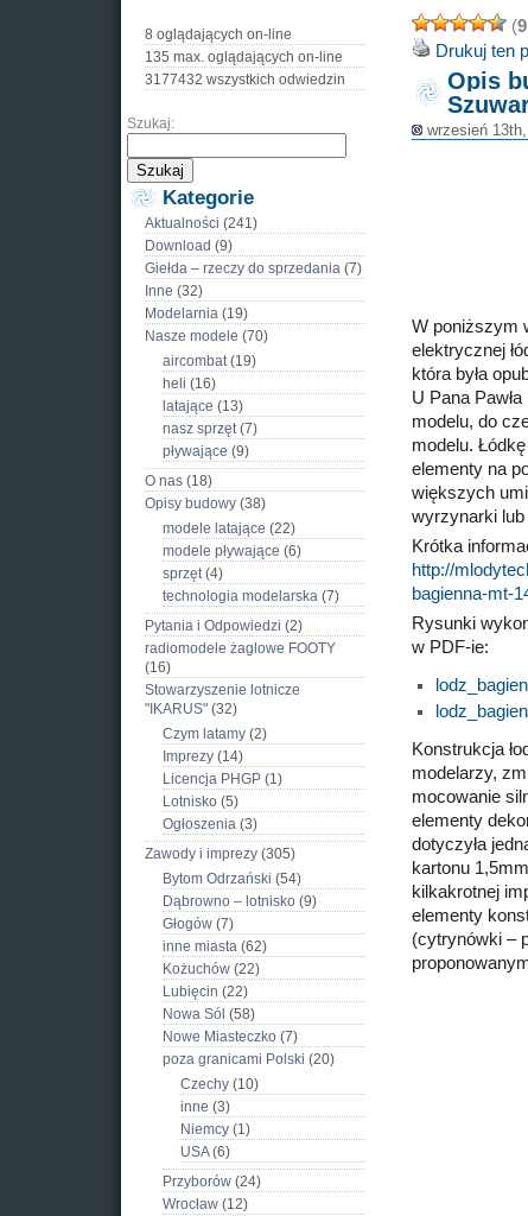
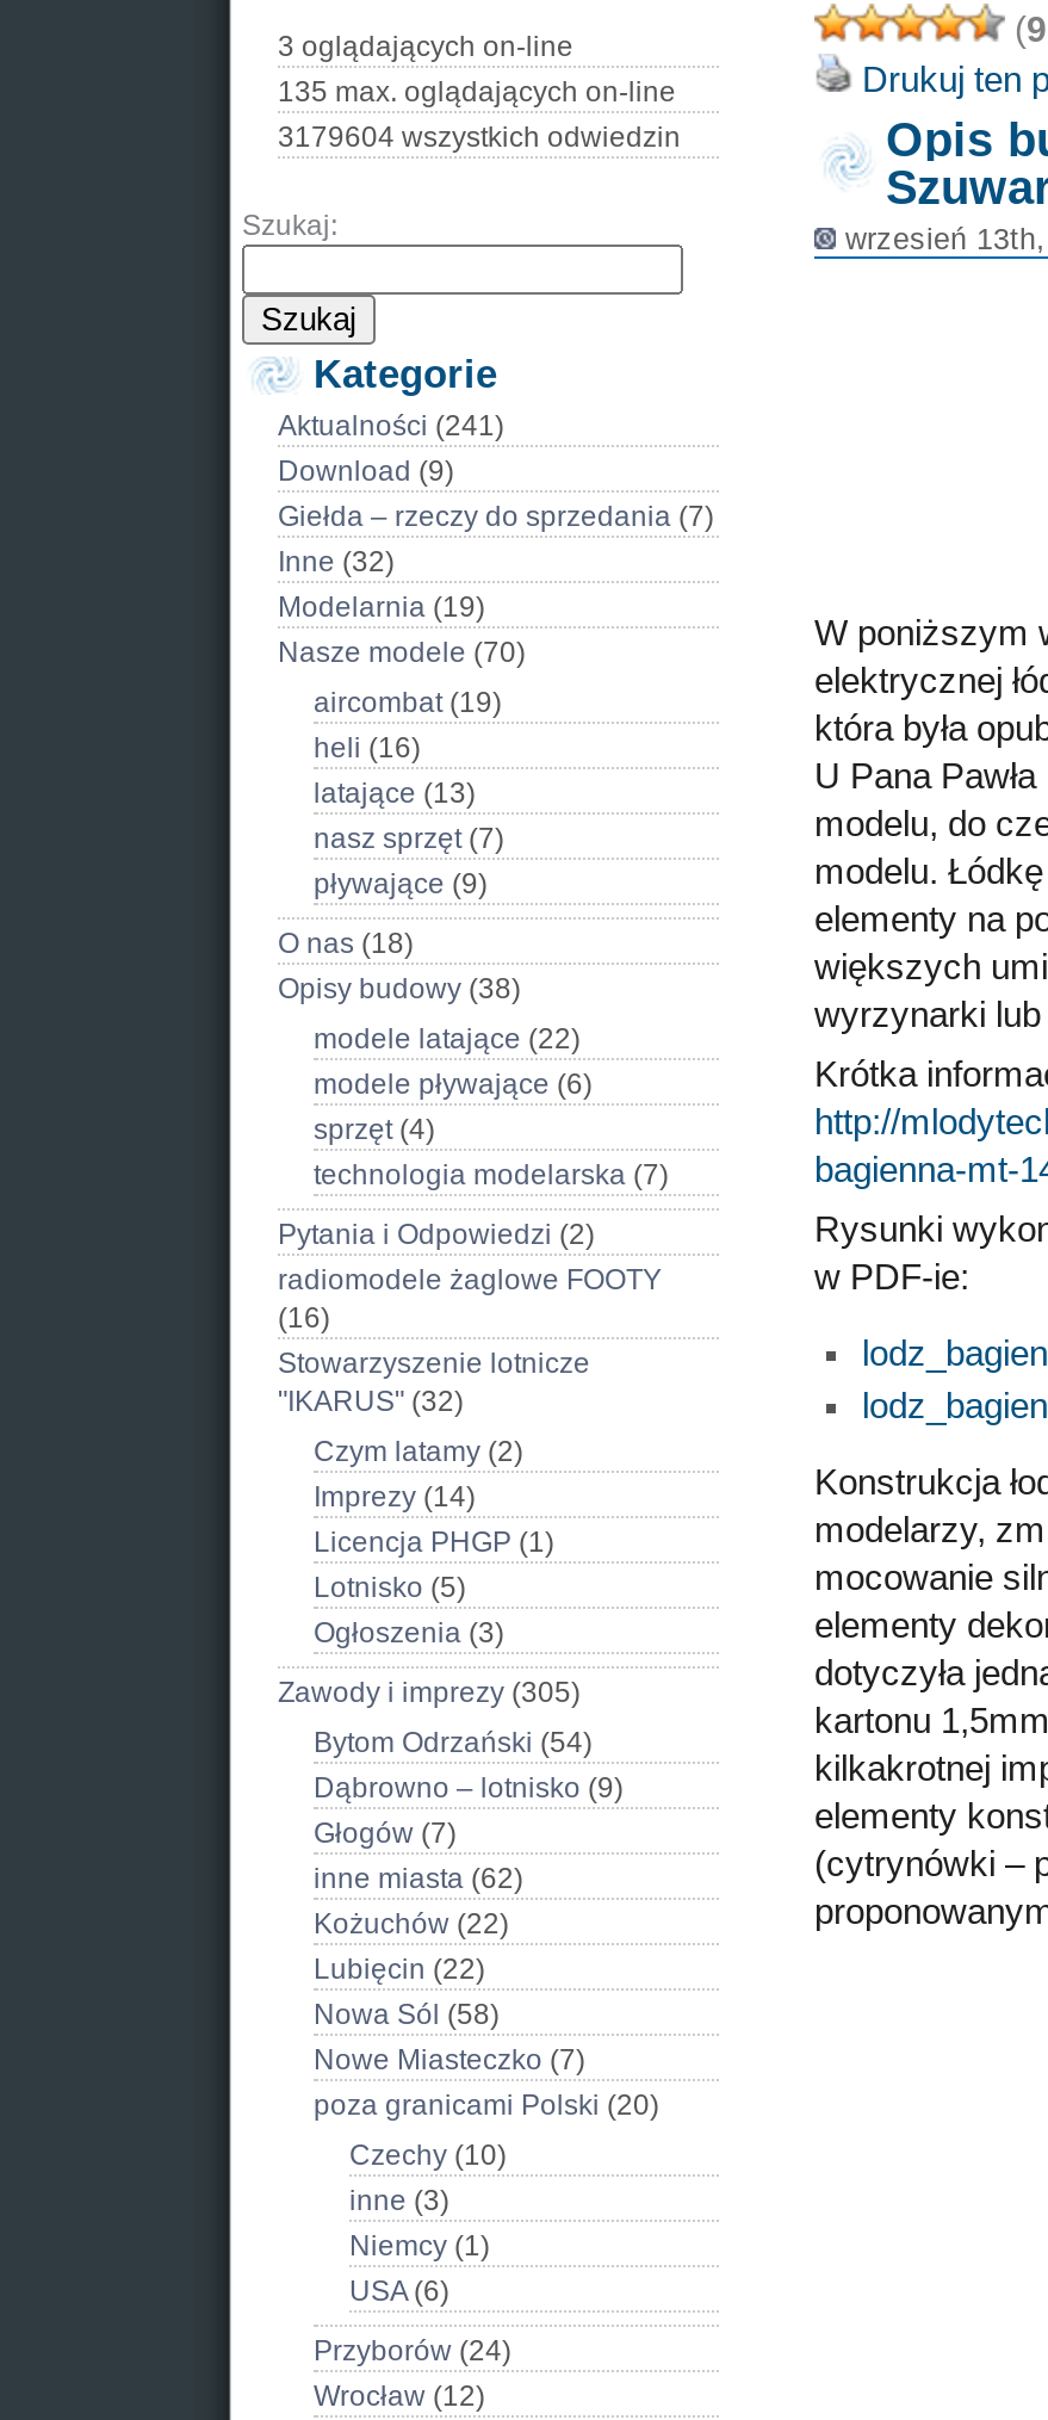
[145,26,292,43] 8 oglądających on-line -> [278,30,573,63] 3 oglądających on-line
[145,71,345,88] 3177432 wszystkich odwiedzin -> [278,120,681,154] 3179604 wszystkich odwiedzin

